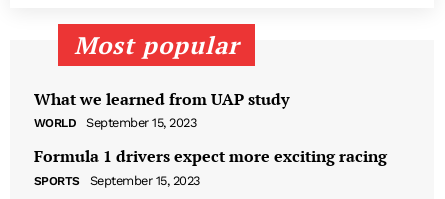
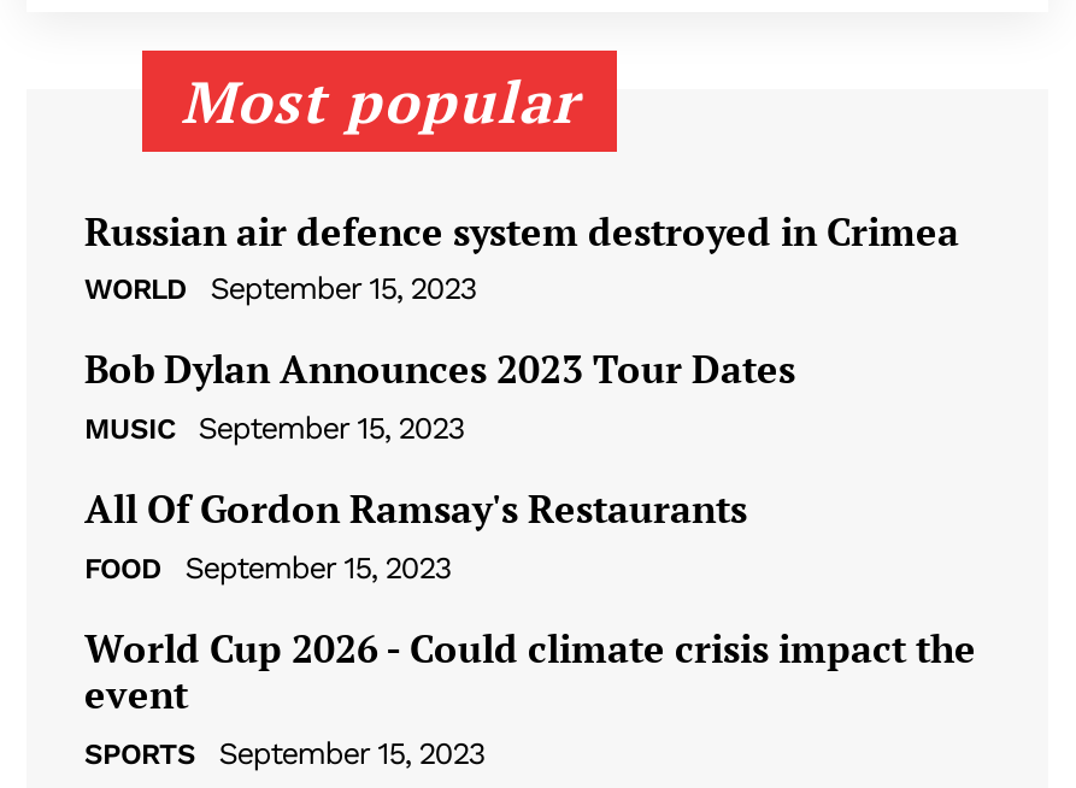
[34,88,289,110] What we learned from UAP study -> [84,204,959,257] Russian air defence system destroyed in Crimea
[34,145,387,167] Formula 1 drivers expect more exciting racing -> [84,343,976,721] Bob Dylan Announces 2023 Tour Dates | MUSIC | September 15, 2023 | All Of Gordon Ramsay's Restaurants | FOOD | September 15, 2023 | World Cup 2026 - Could climate crisis impact the | event

